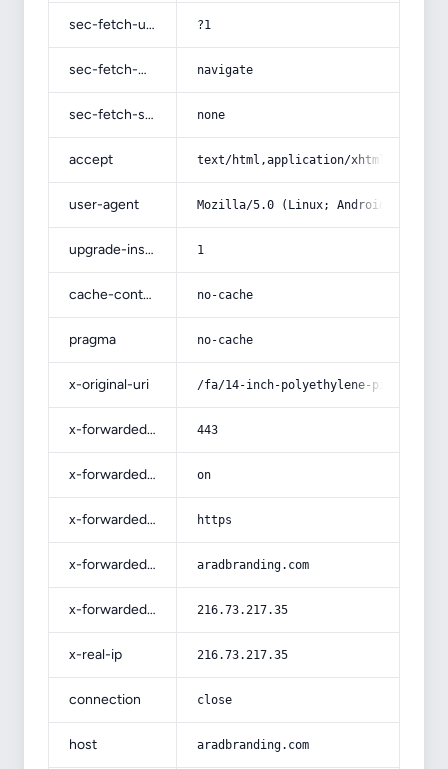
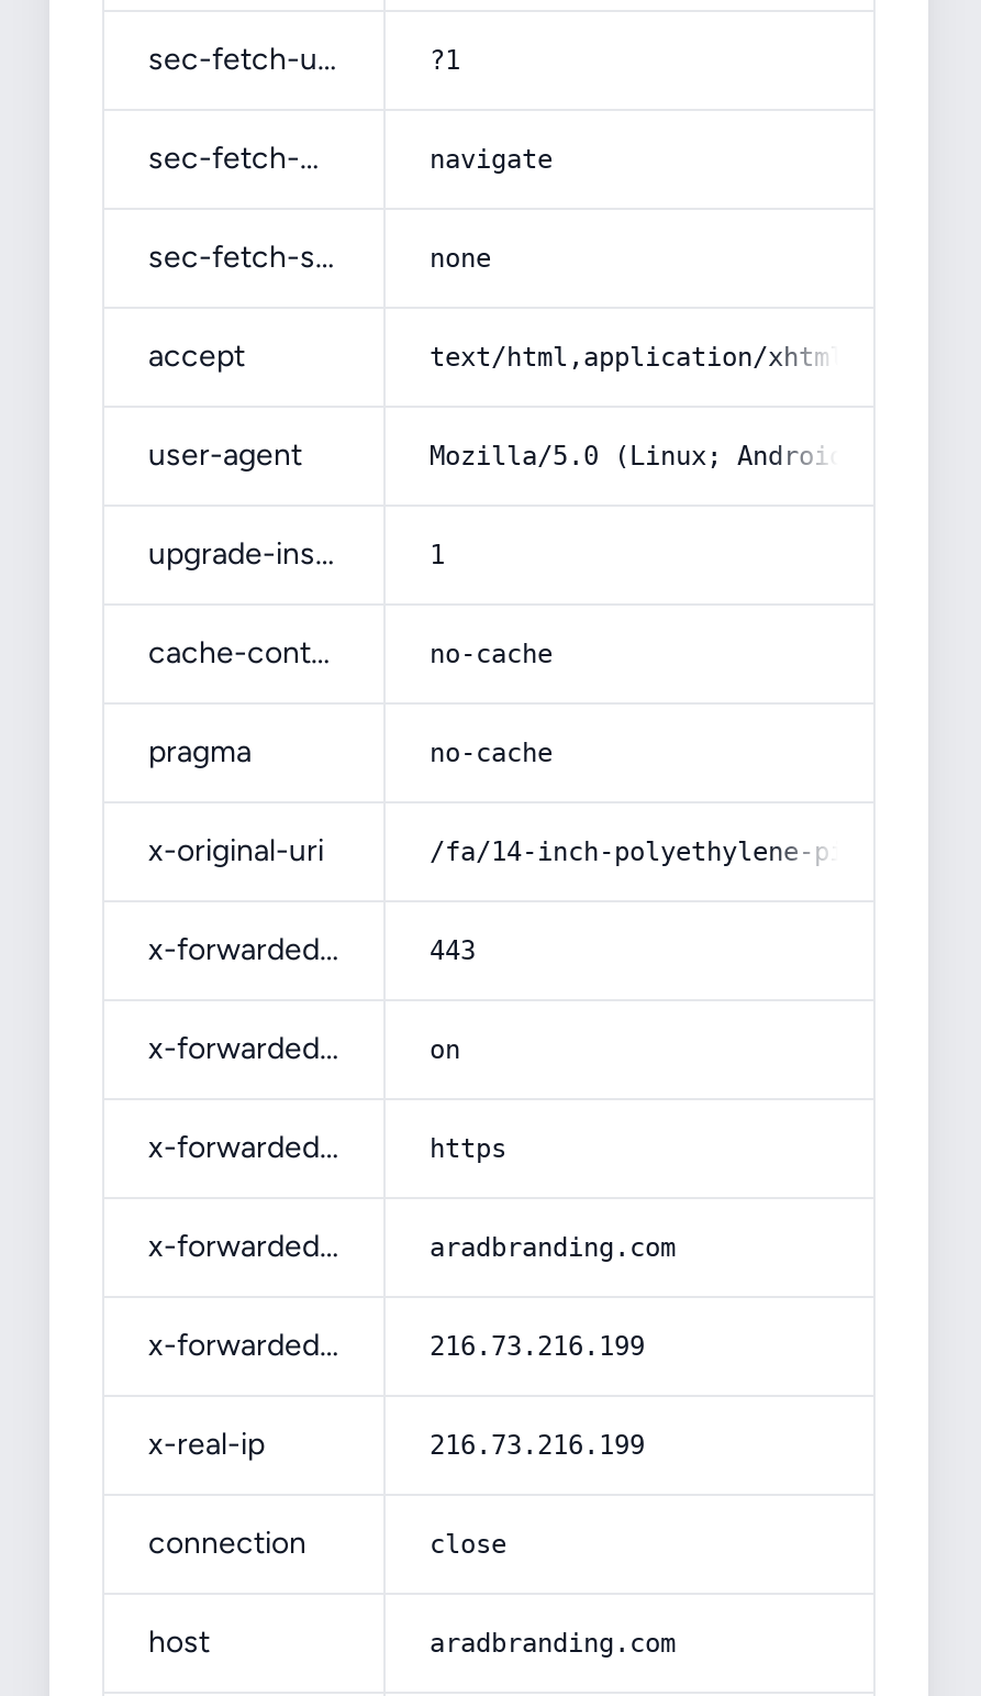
[197,603,288,617] 216.73.217.35 -> [430,1331,645,1362] 216.73.216.199
[197,648,288,662] 216.73.217.35 -> [430,1430,645,1461] 216.73.216.199

